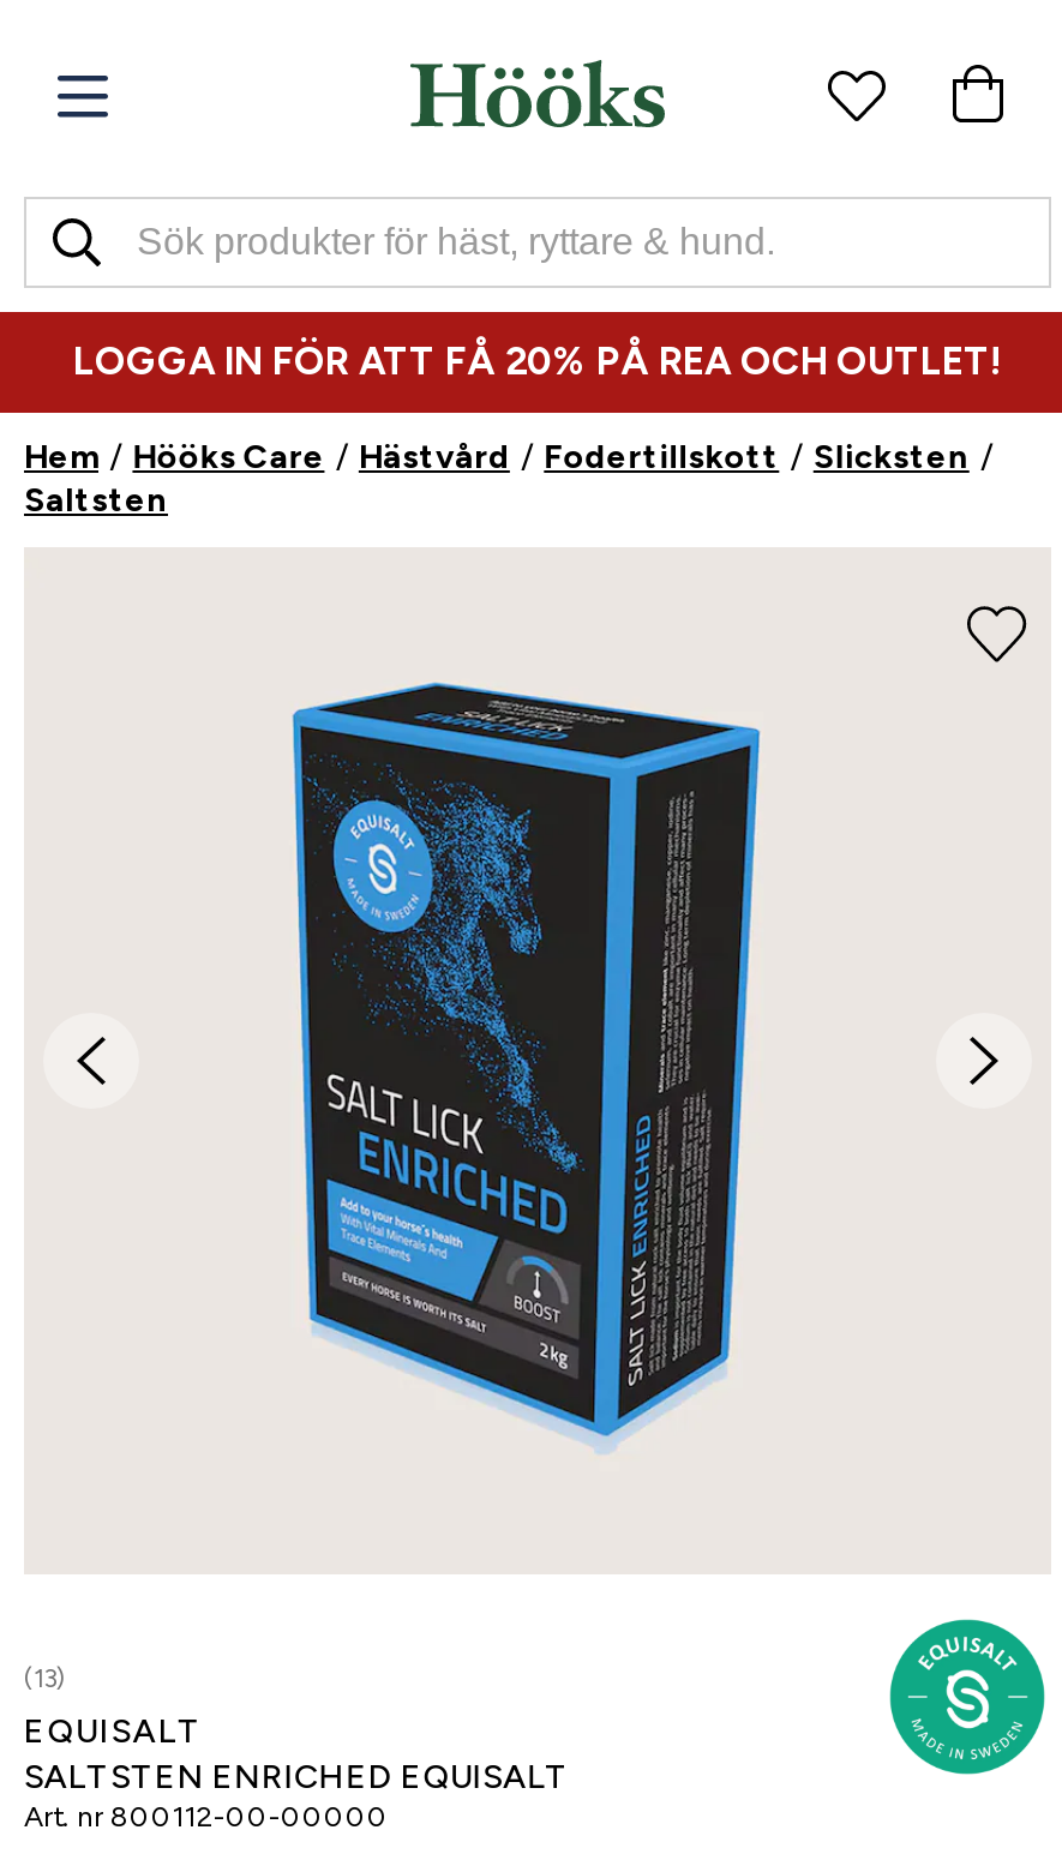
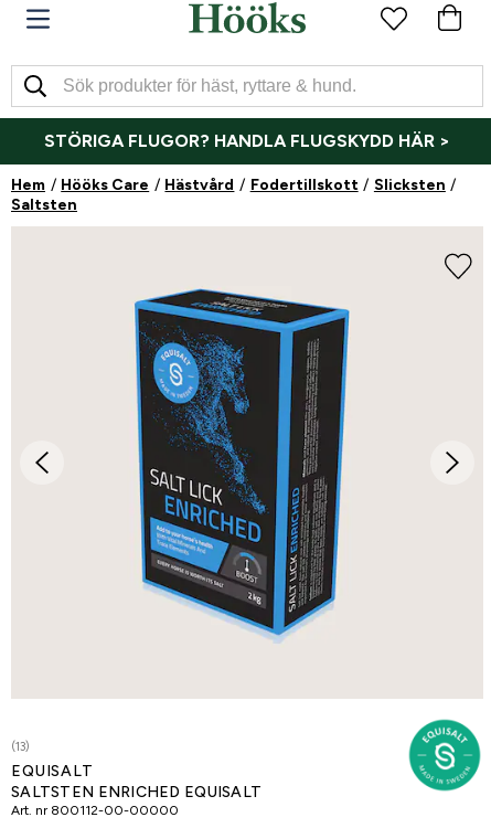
[73,338,1002,384] LOGGA IN FÖR ATT FÅ 20% PÅ REA OCH OUTLET! -> [44,130,450,151] STÖRIGA FLUGOR? HANDLA FLUGSKYDD HÄR >

